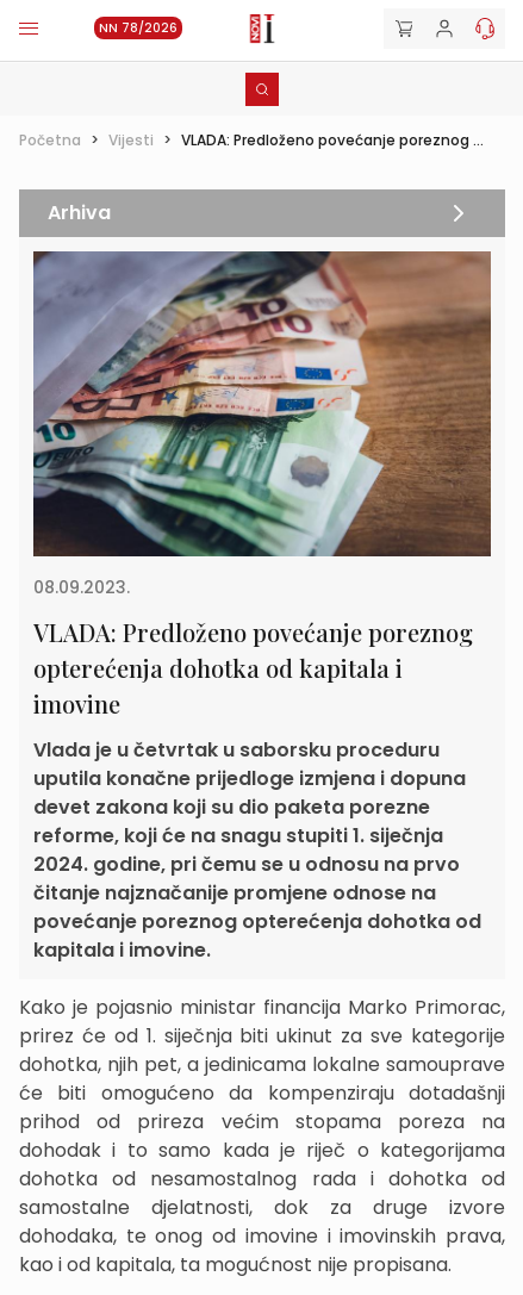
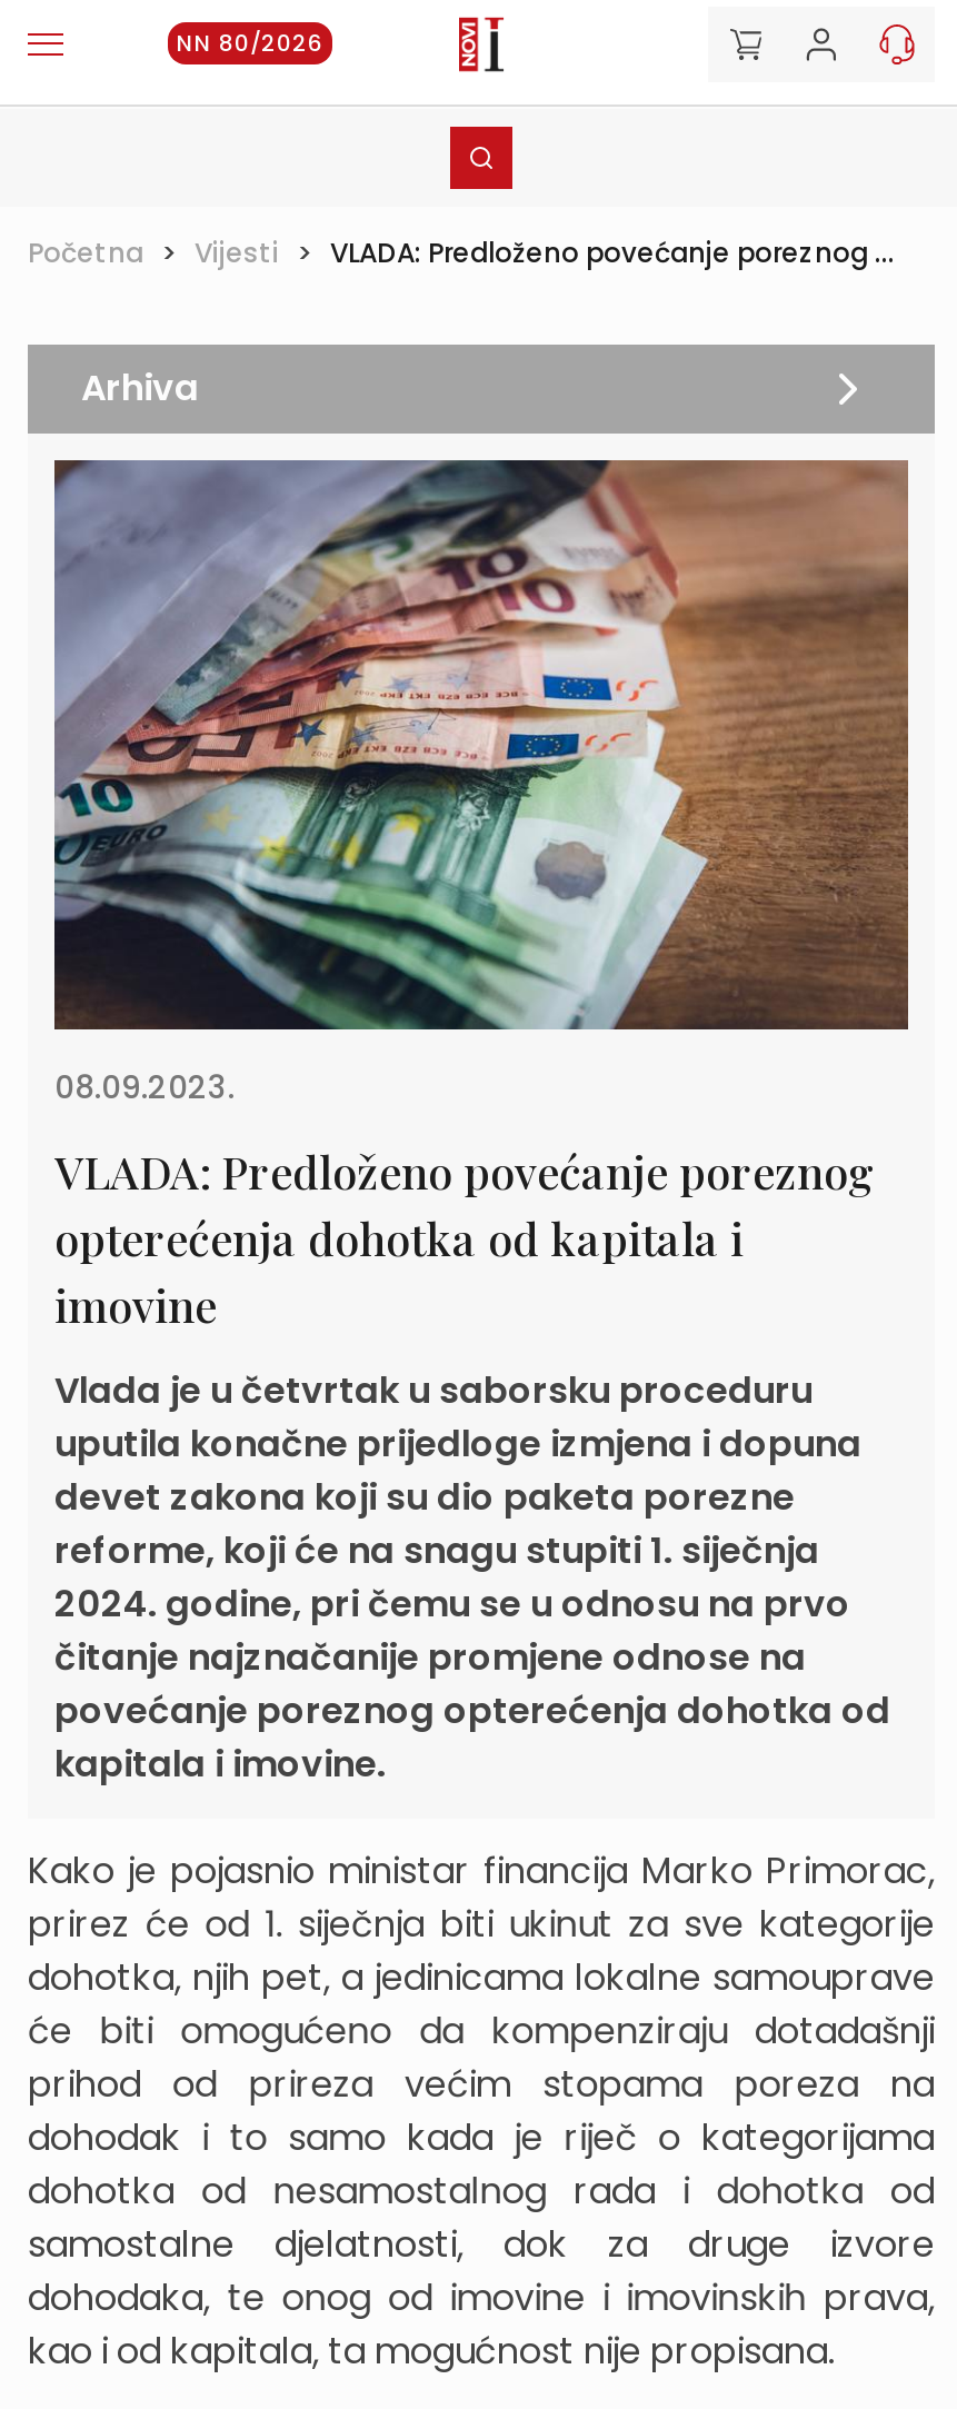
[99,19,178,37] NN 78/2026 -> [177,27,323,60] NN 80/2026

